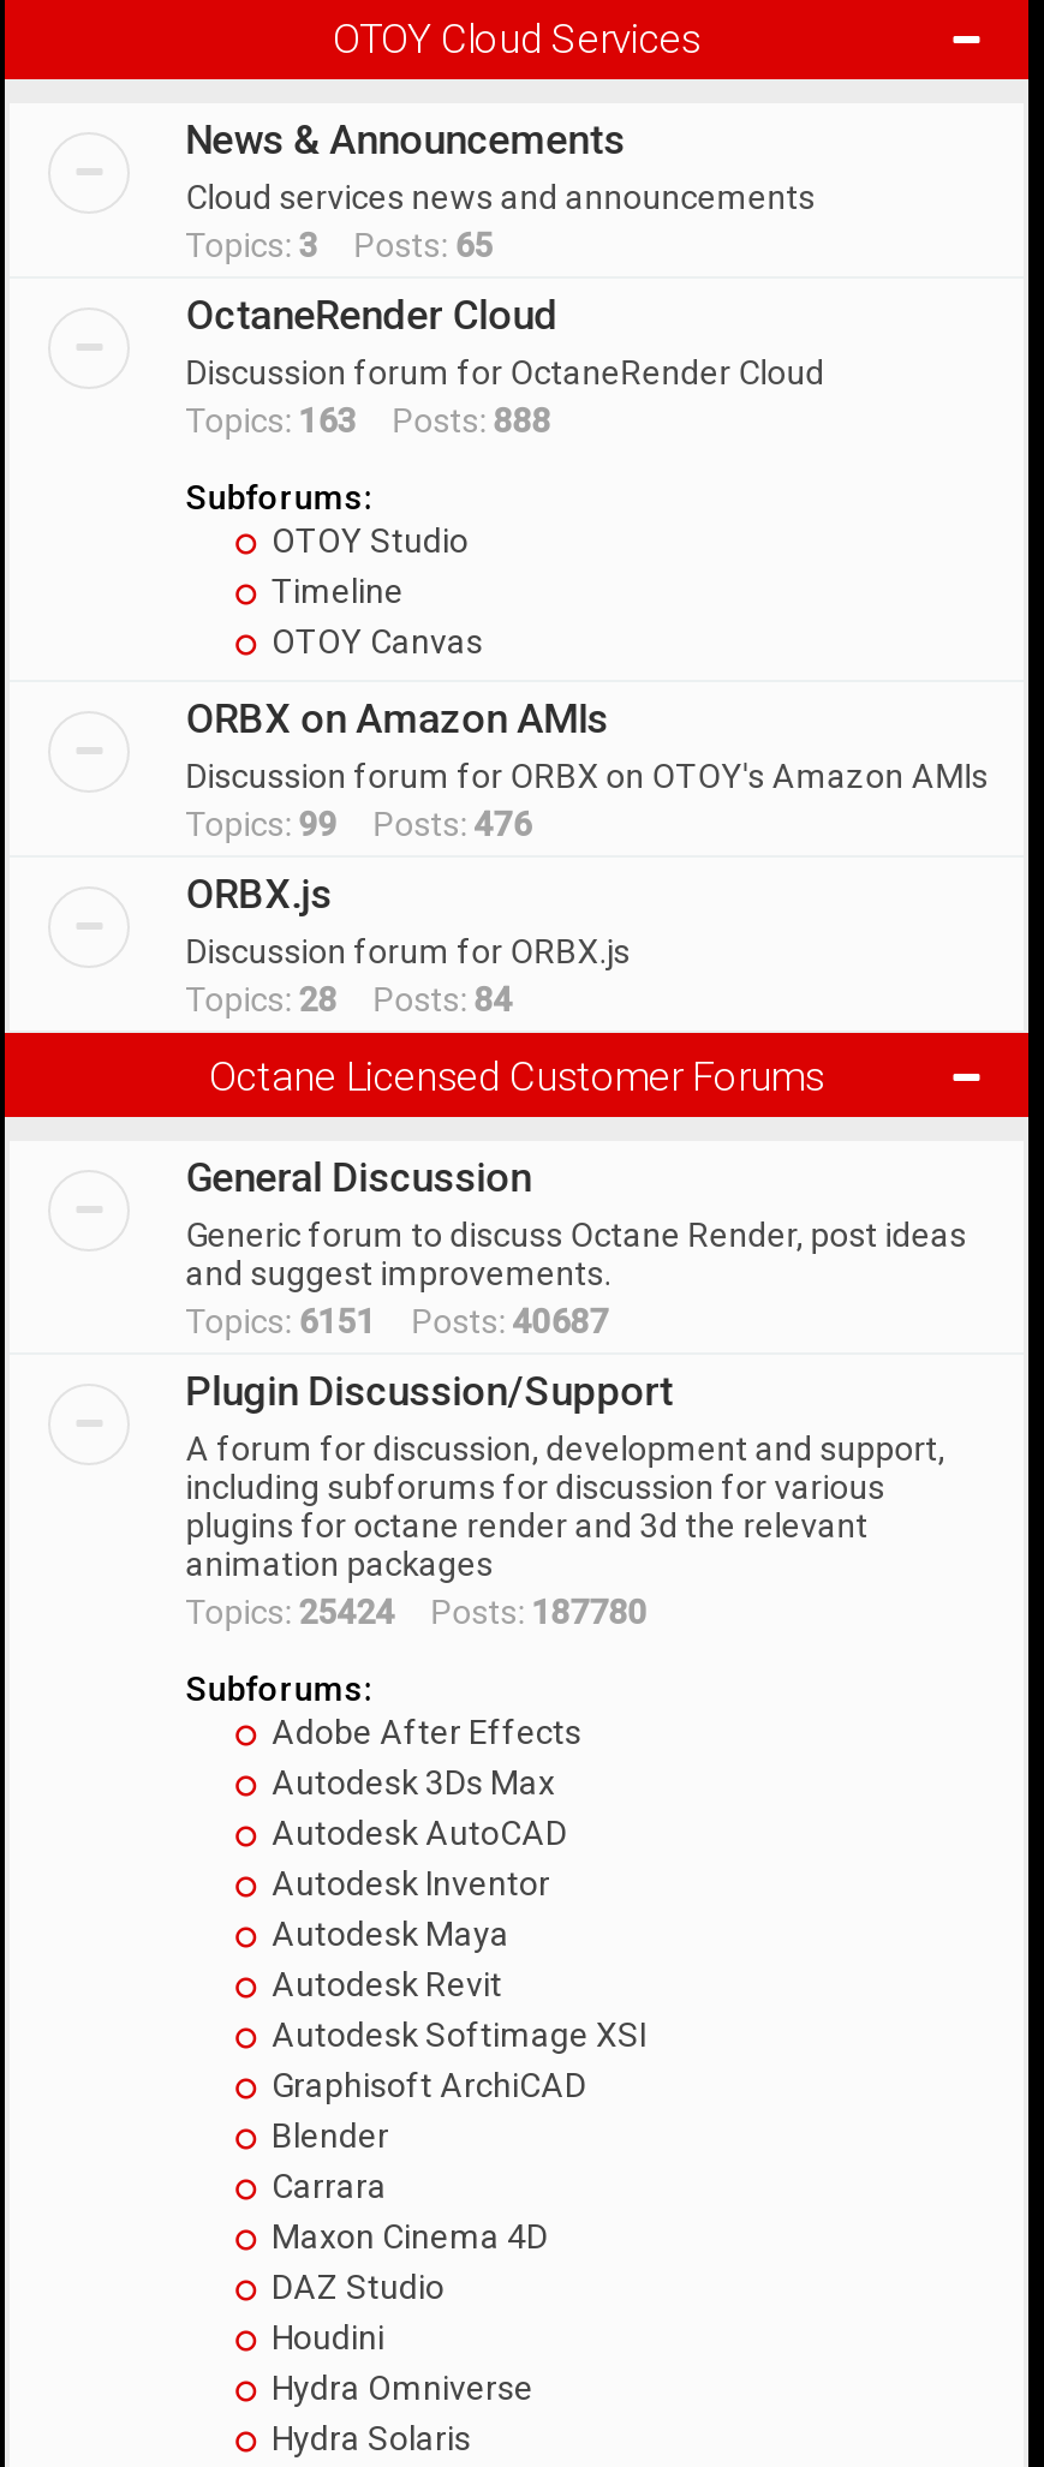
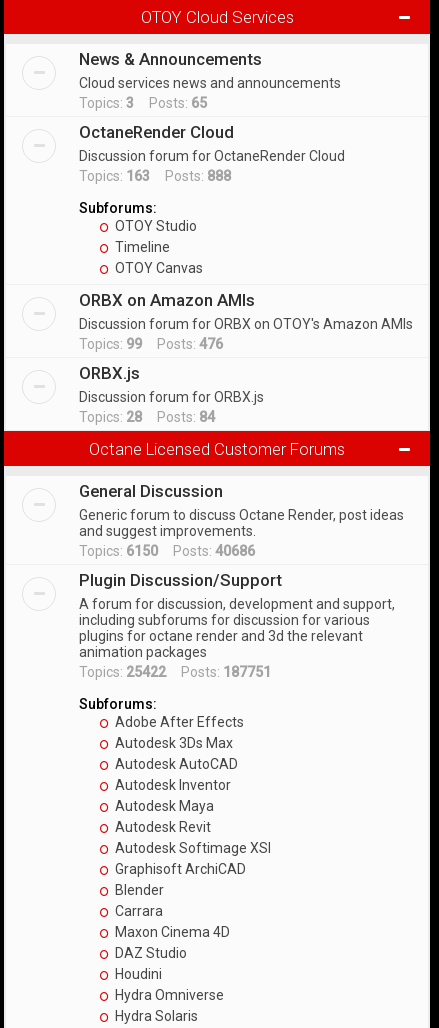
[185,1302,608,1340] Topics: 6151 Posts: 40687 -> [79,543,255,559] Topics: 6150 Posts: 40686
[185,1593,647,1631] Topics: 25424 Posts: 187780 -> [79,664,271,680] Topics: 25422 Posts: 187751

